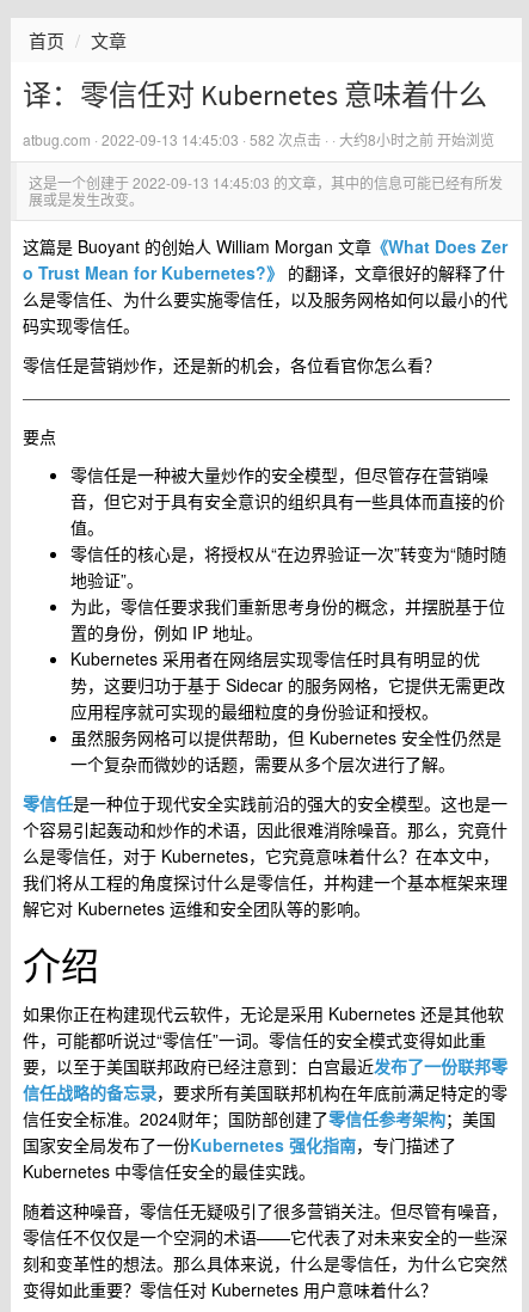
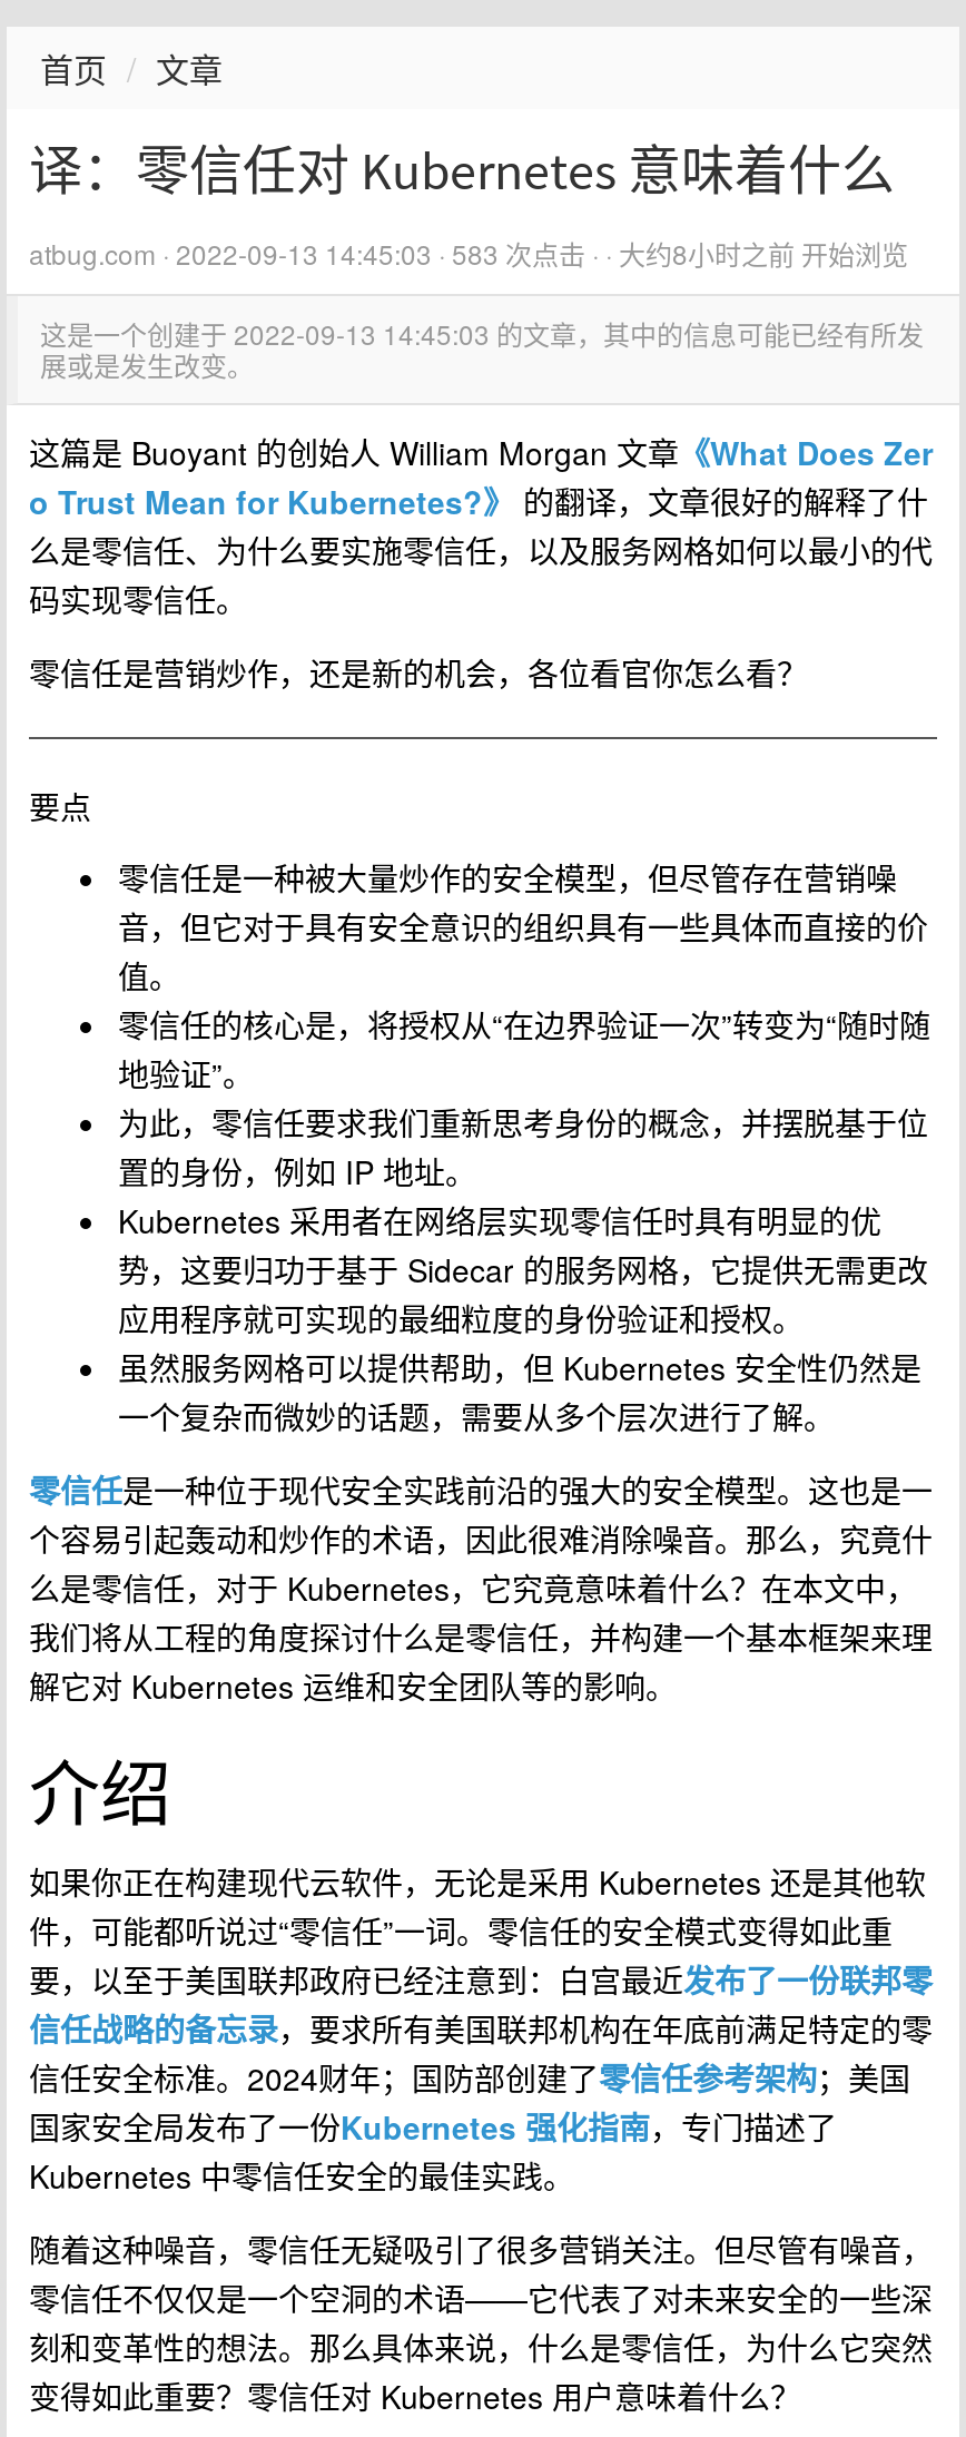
[23,129,509,149] atbug.com · 2022-09-13 14:45:03 · 582 次点击 · ·大约8小时之前开始浏览 -> [29,234,935,272] atbug.com · 2022-09-13 14:45:03 · 583 次点击 · ·大约8小时之前开始浏览

